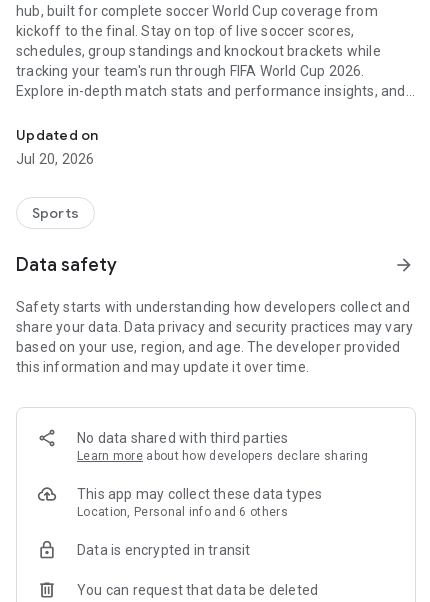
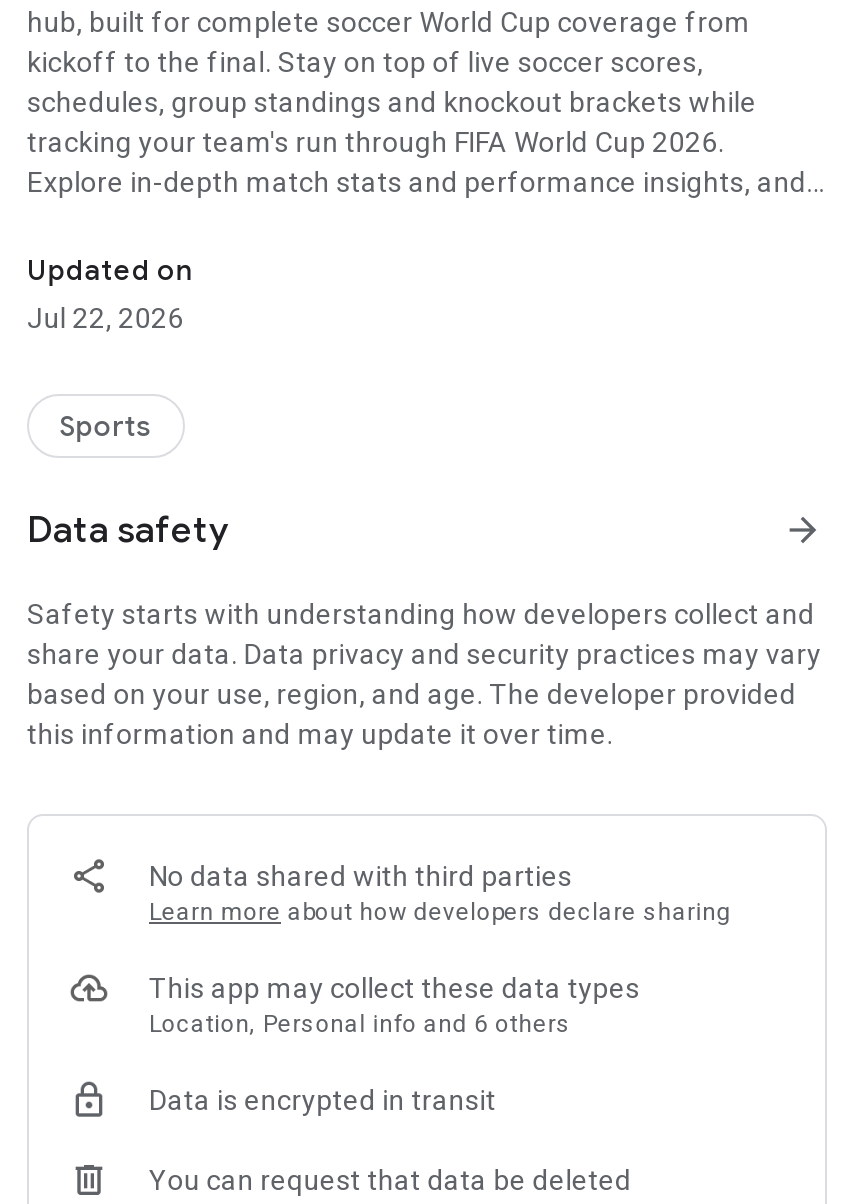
[16,151,94,167] Jul 20, 2026 -> [27,302,184,334] Jul 22, 2026

